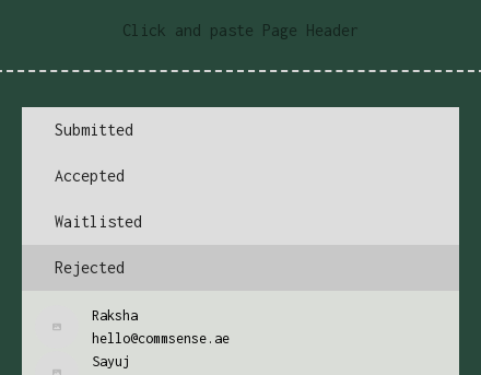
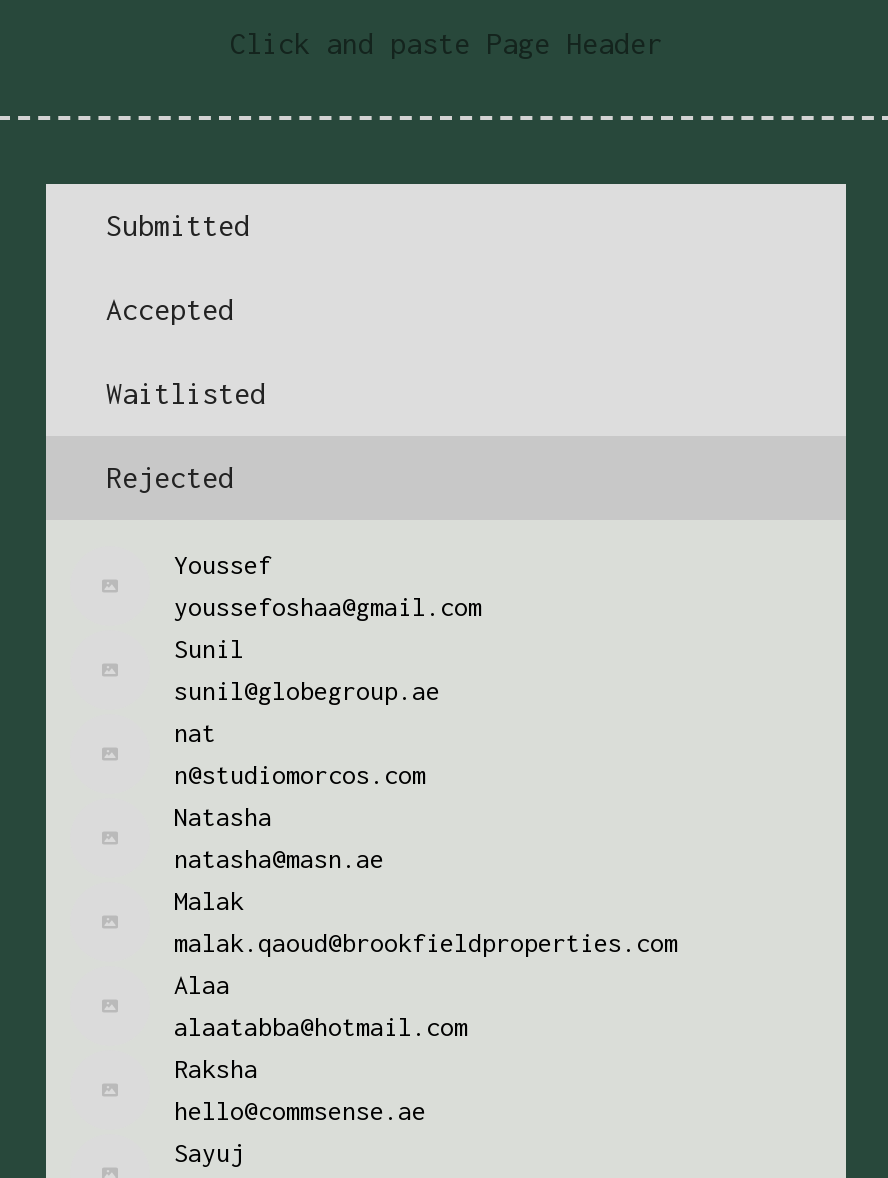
none -> [174,550,678,1042] Youssef | youssefoshaa@gmail.com | Sunil | sunil@globegroup.ae | nat | n@studiomorcos.com | Natasha | natasha@masn.ae | Malak | malak.qaoud@brookfieldproperties.com | Alaa | alaatabba@hotmail.com

